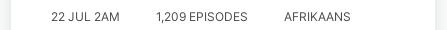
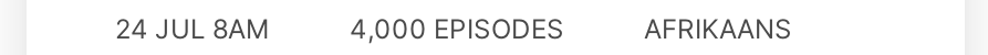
[51,9,248,24] 22 JUL 2AM | 1,209 EPISODES -> [115,12,564,45] 24 JUL 8AM | 4,000 EPISODES

